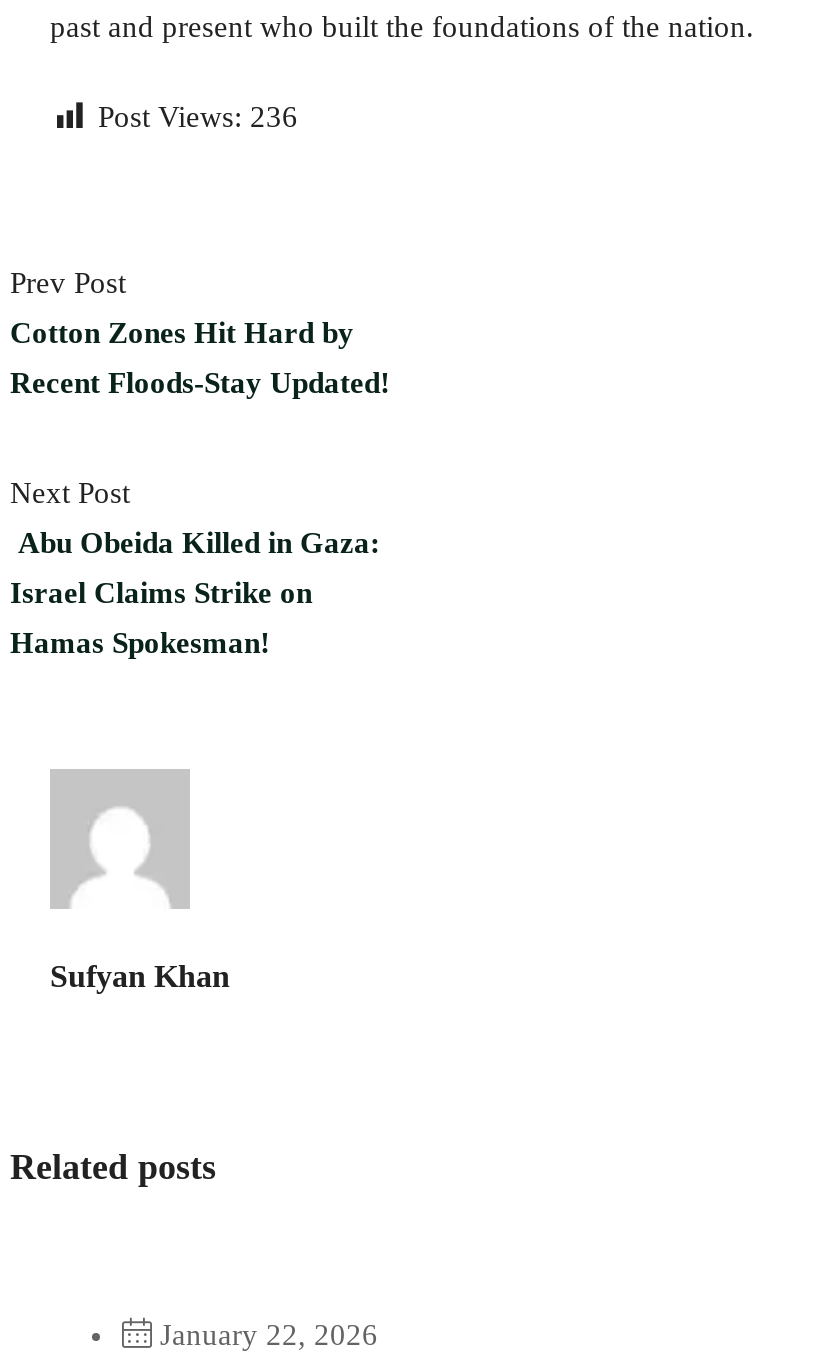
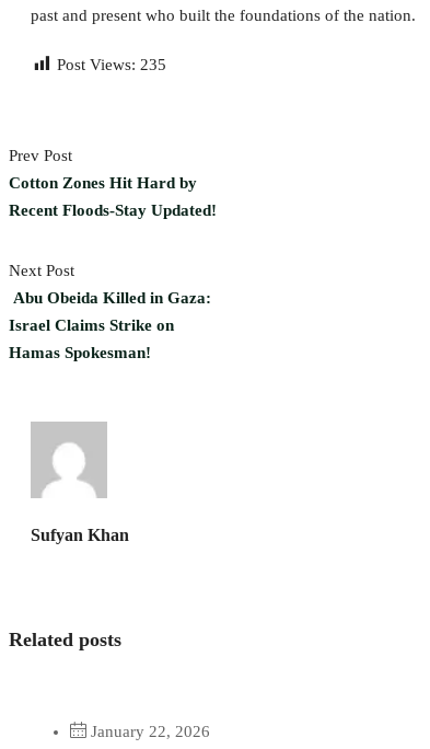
[98,101,298,133] Post Views: 236 -> [57,56,166,73] Post Views: 235

